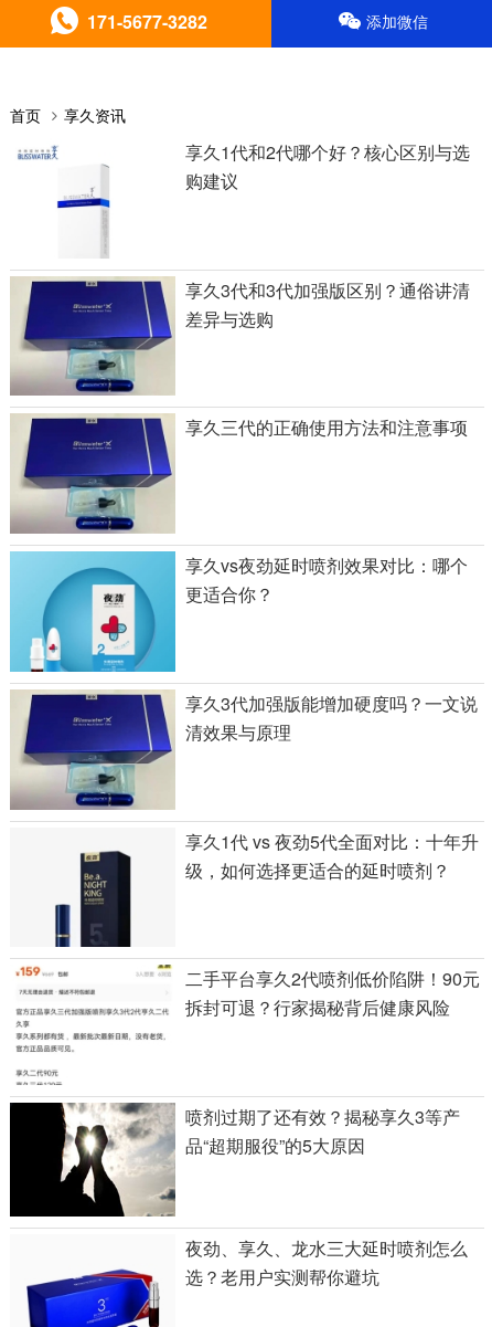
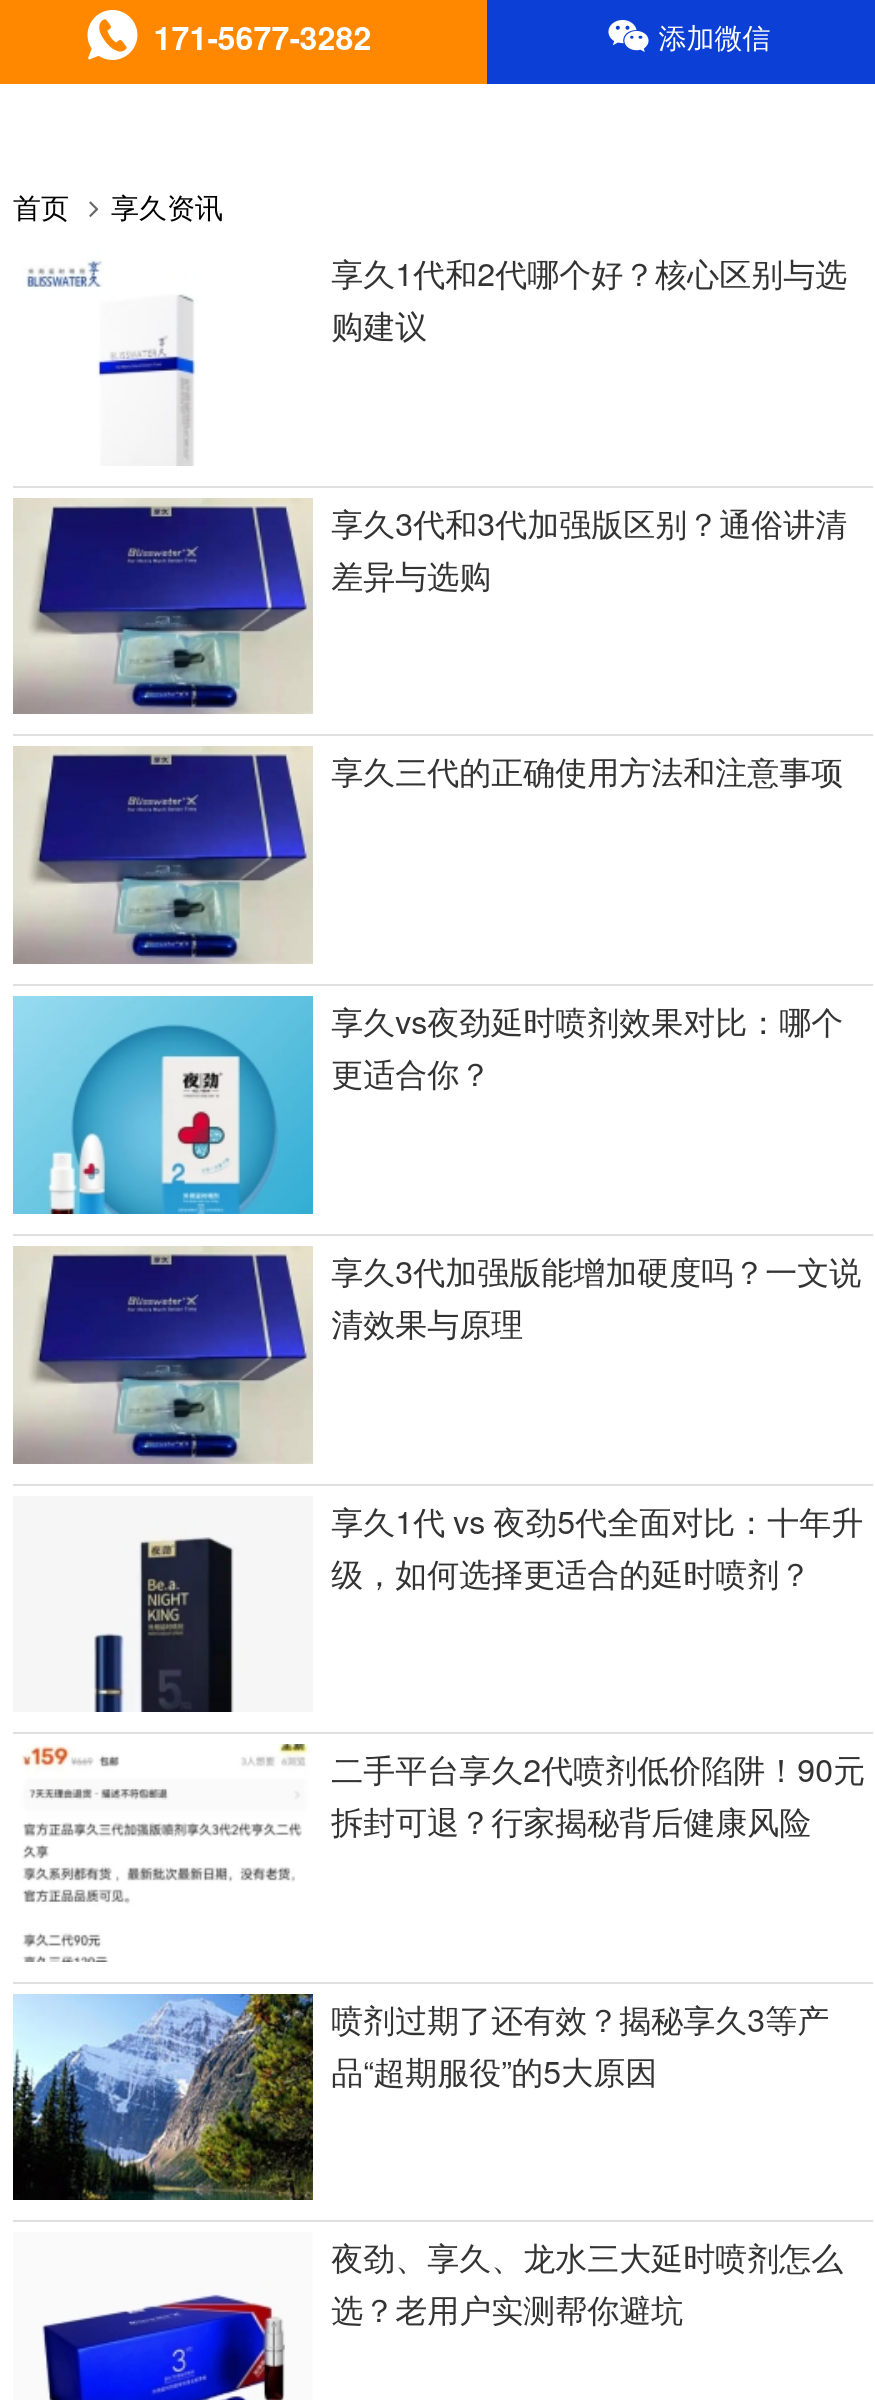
[9,1102,175,1218] [image] -> [11,1992,313,2202] [image]

